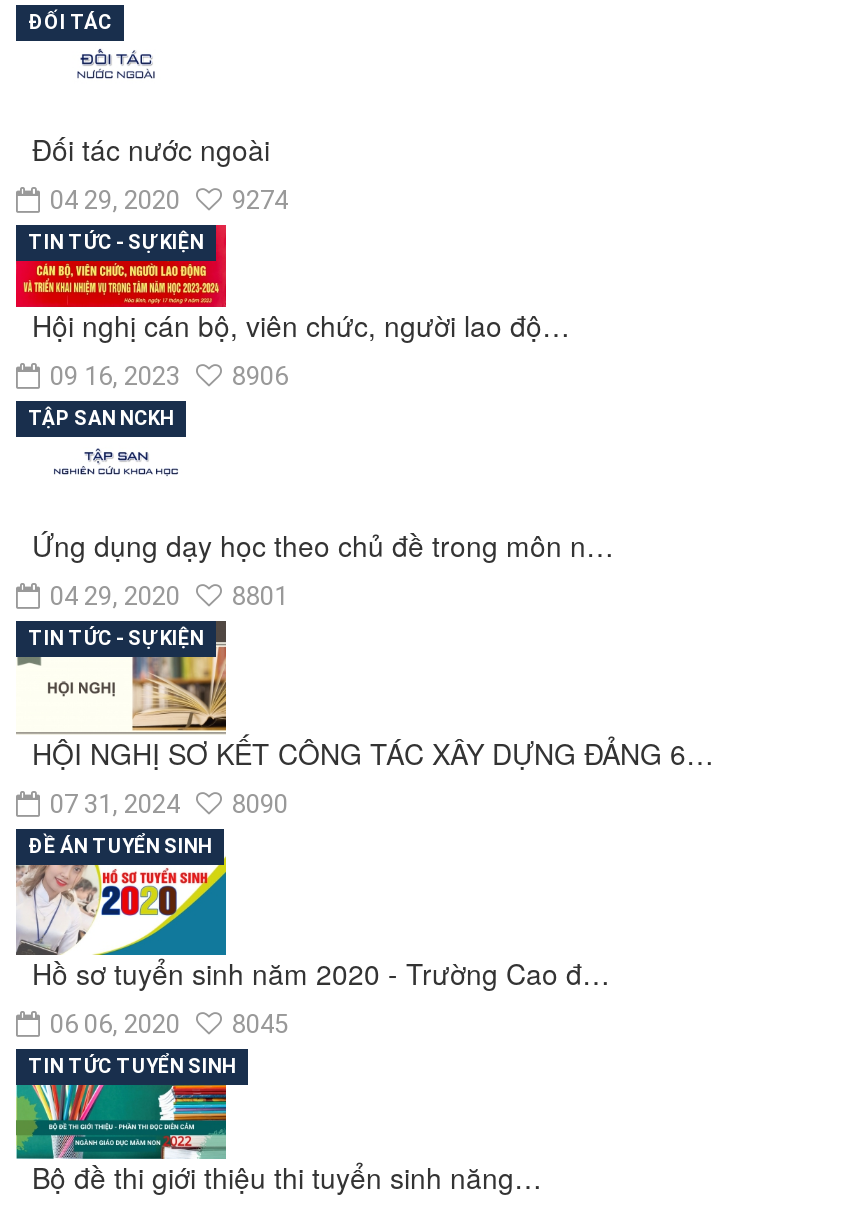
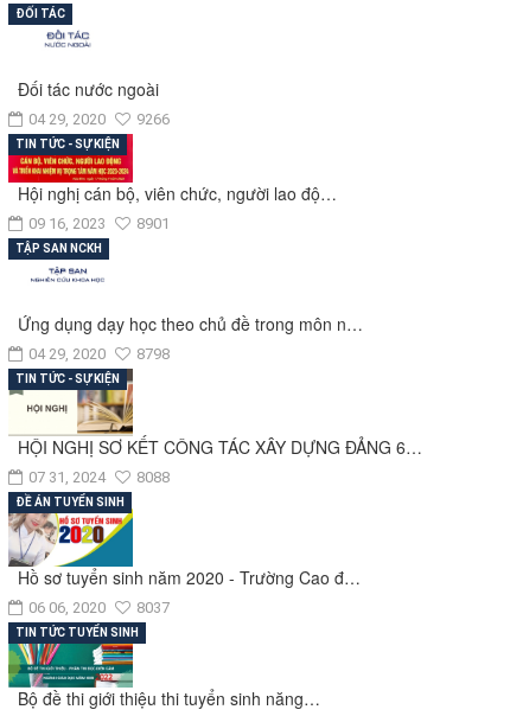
[50,186,288,216] 04 29, 2020 9274 -> [28,111,170,129] 04 29, 2020 9266
[50,361,288,391] 09 16, 2023 8906 -> [28,215,170,232] 09 16, 2023 8901
[50,581,288,611] 04 29, 2020 8801 -> [28,345,170,363] 04 29, 2020 8798
[50,788,288,818] 07 31, 2024 8090 -> [28,468,170,486] 07 31, 2024 8088
[50,1008,288,1038] 06 06, 2020 8045 -> [28,598,170,616] 06 06, 2020 8037

